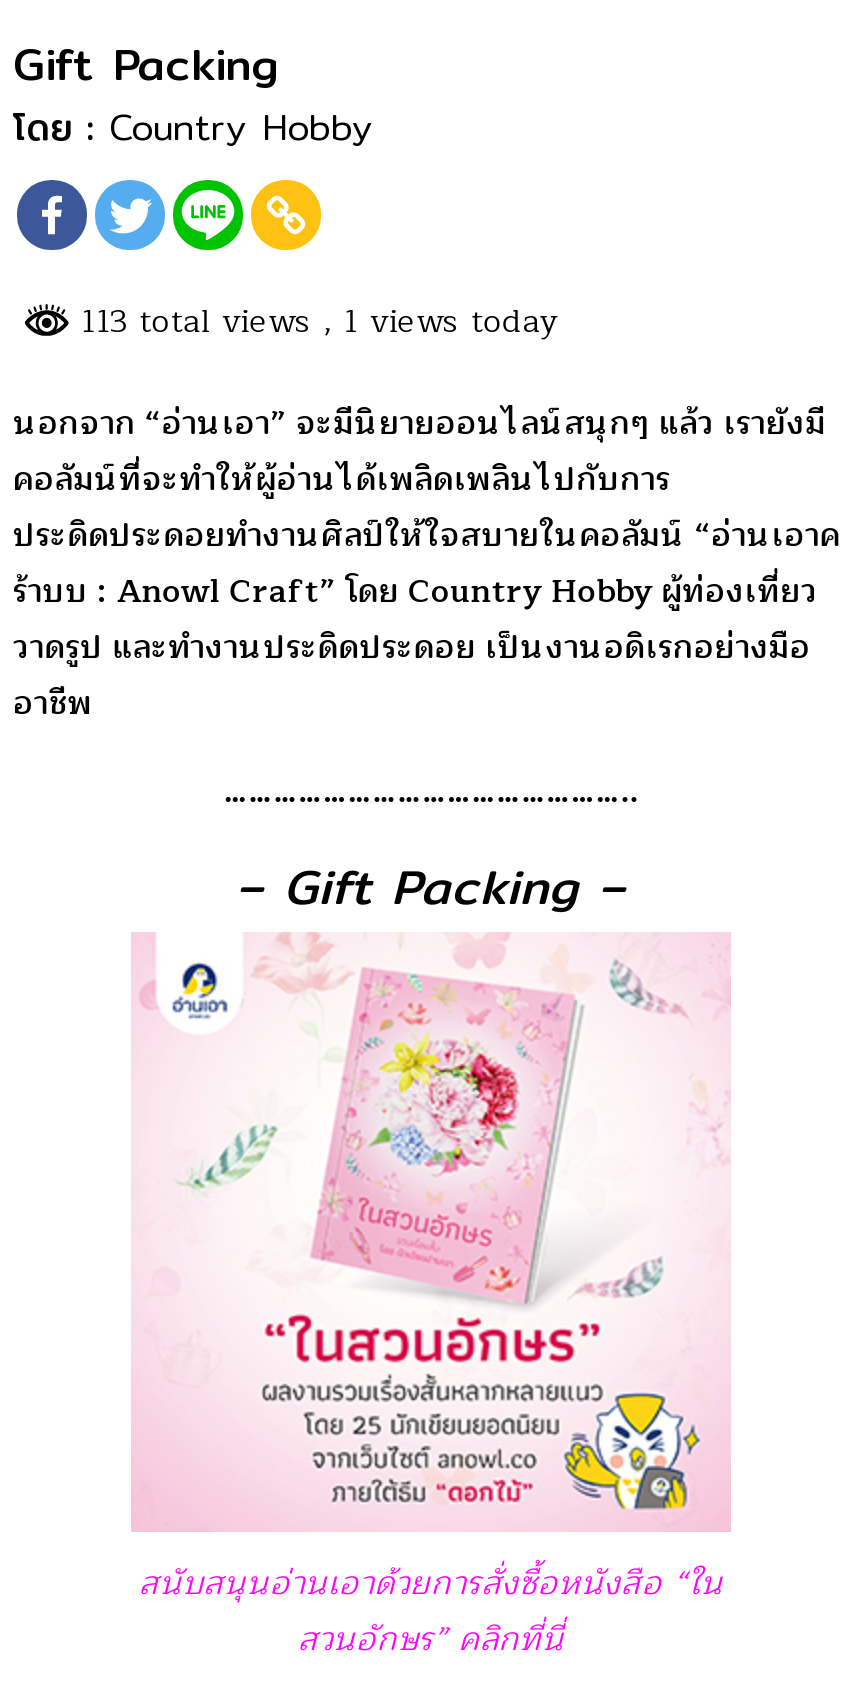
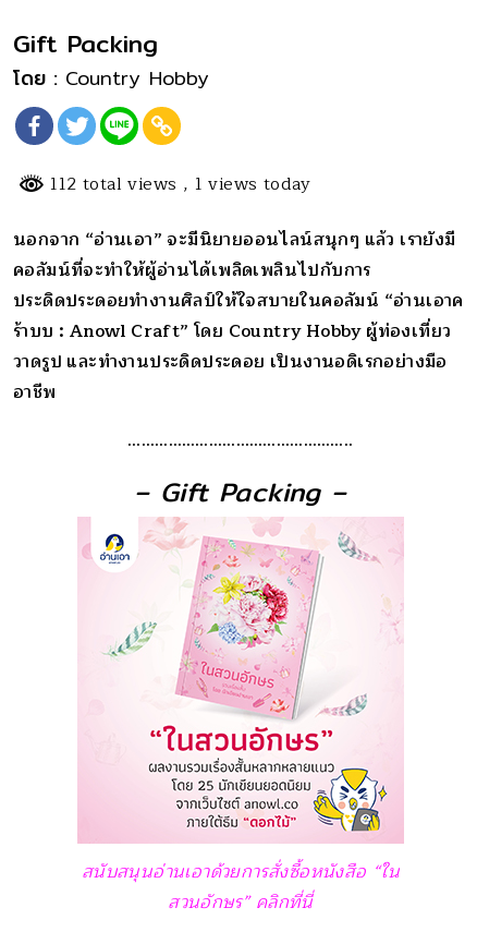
[71,297,559,349] 113 total views, 1 views today -> [45,170,311,199] 112 total views, 1 views today

